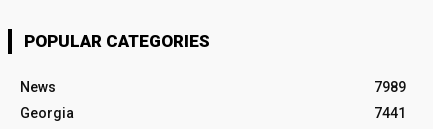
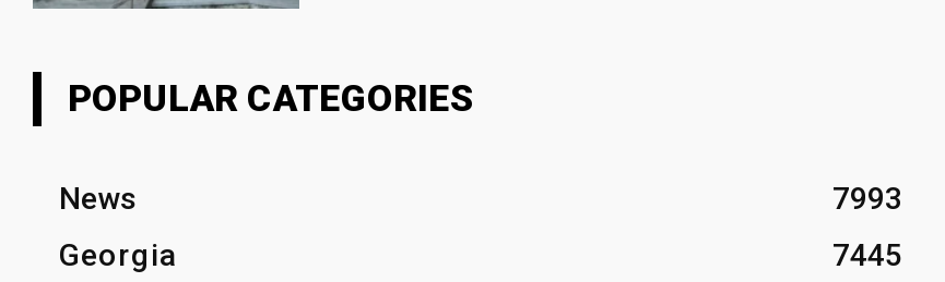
[374,79,406,95] 7989 -> [832,182,902,216] 7993
[374,105,406,121] 7441 -> [832,238,902,273] 7445

